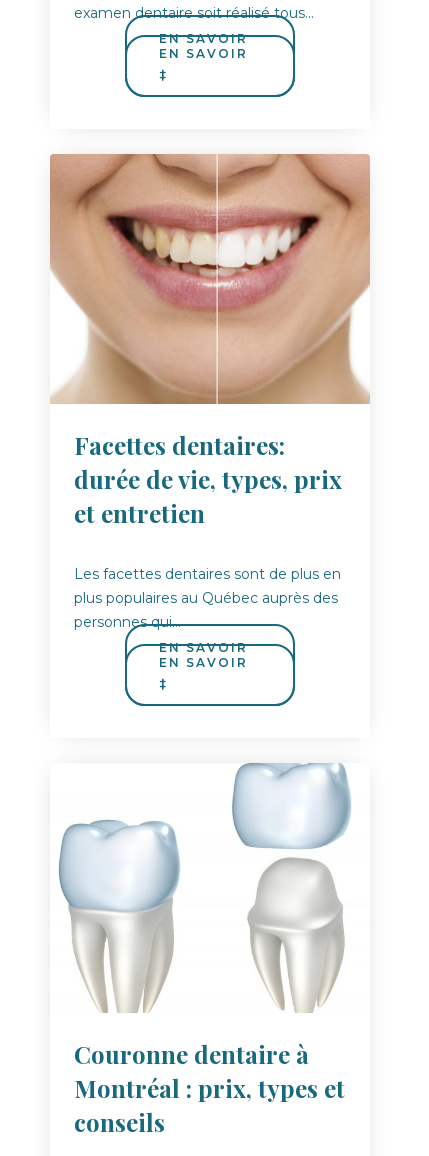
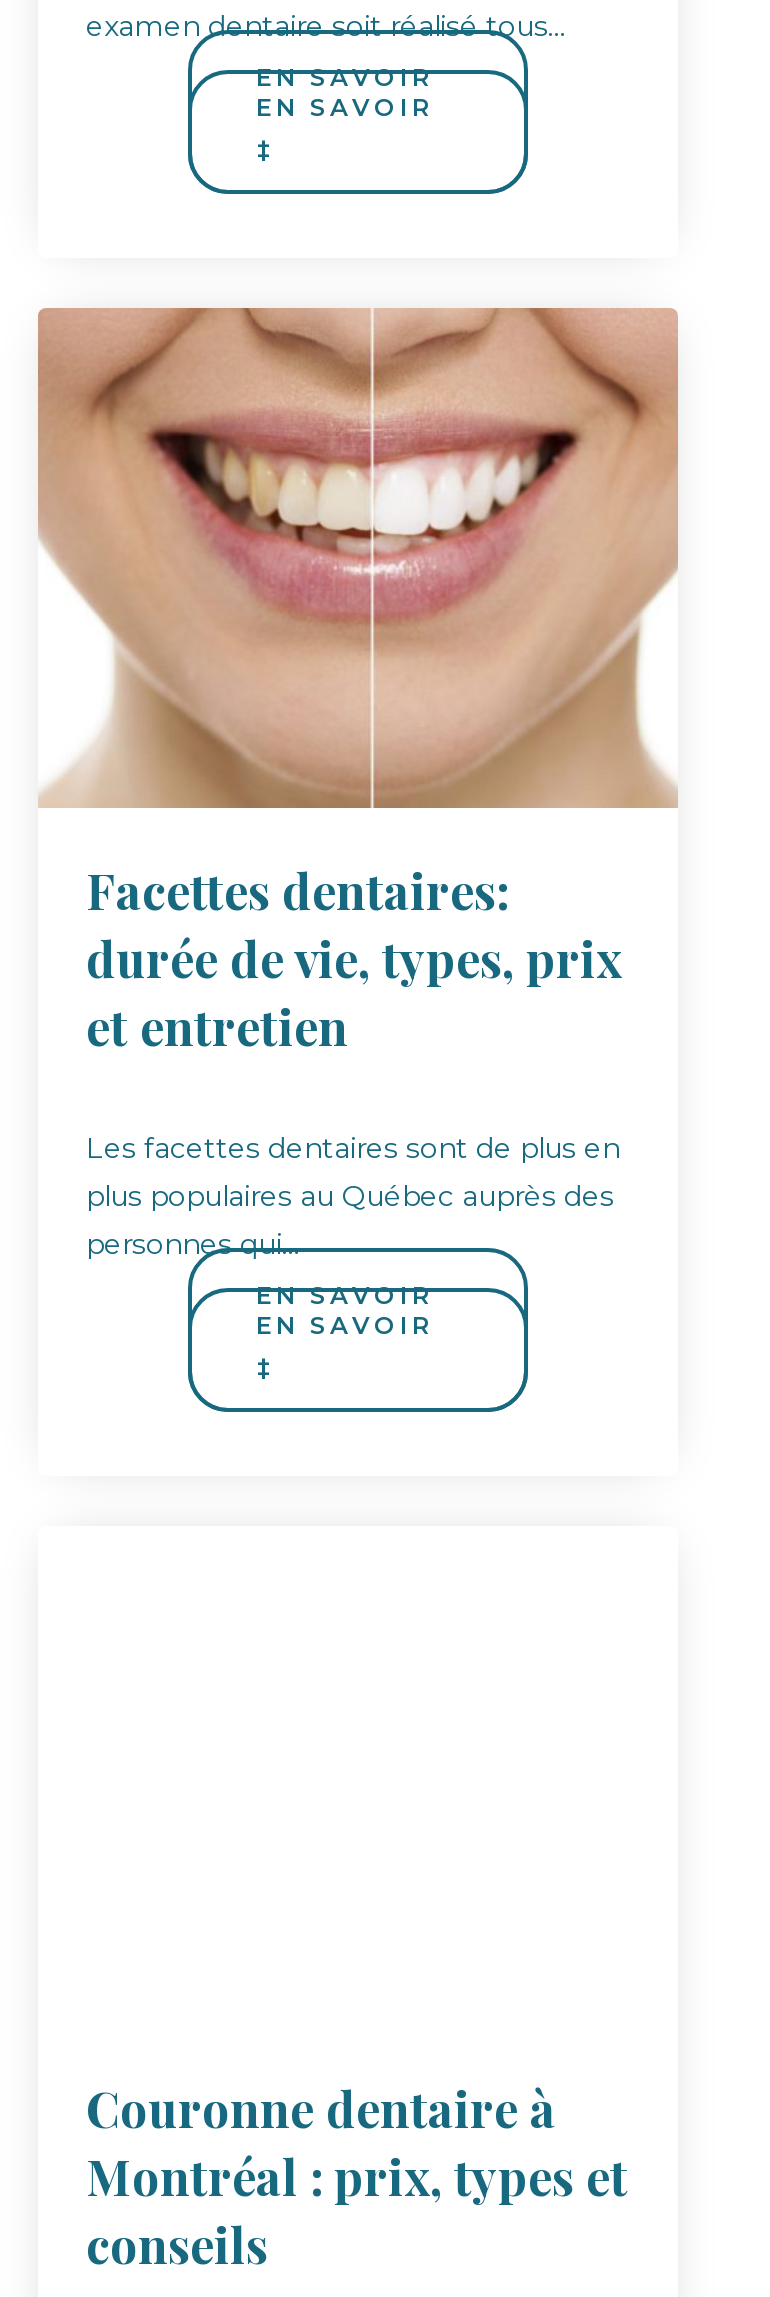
[231,762,352,850] [image] -> none
[58,819,181,1014] [image] -> none
[247,857,345,1013] [image] -> none

